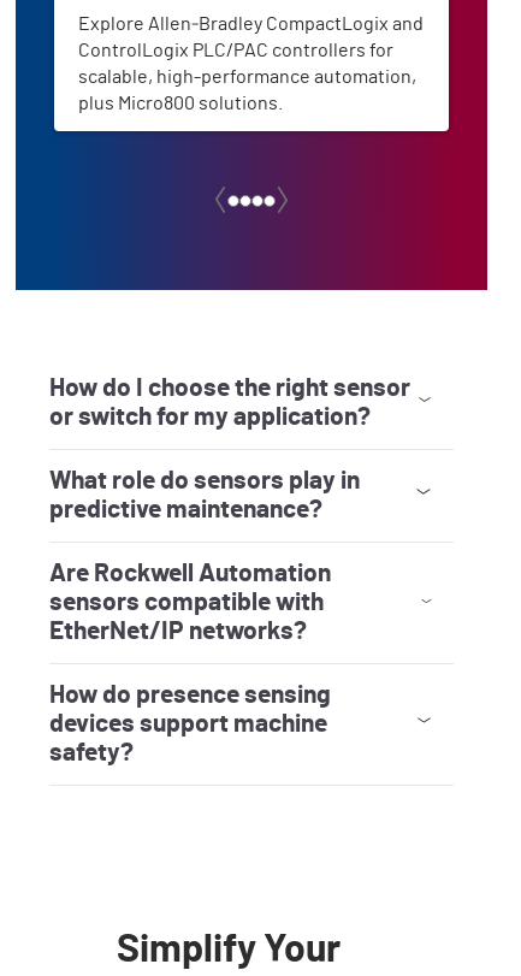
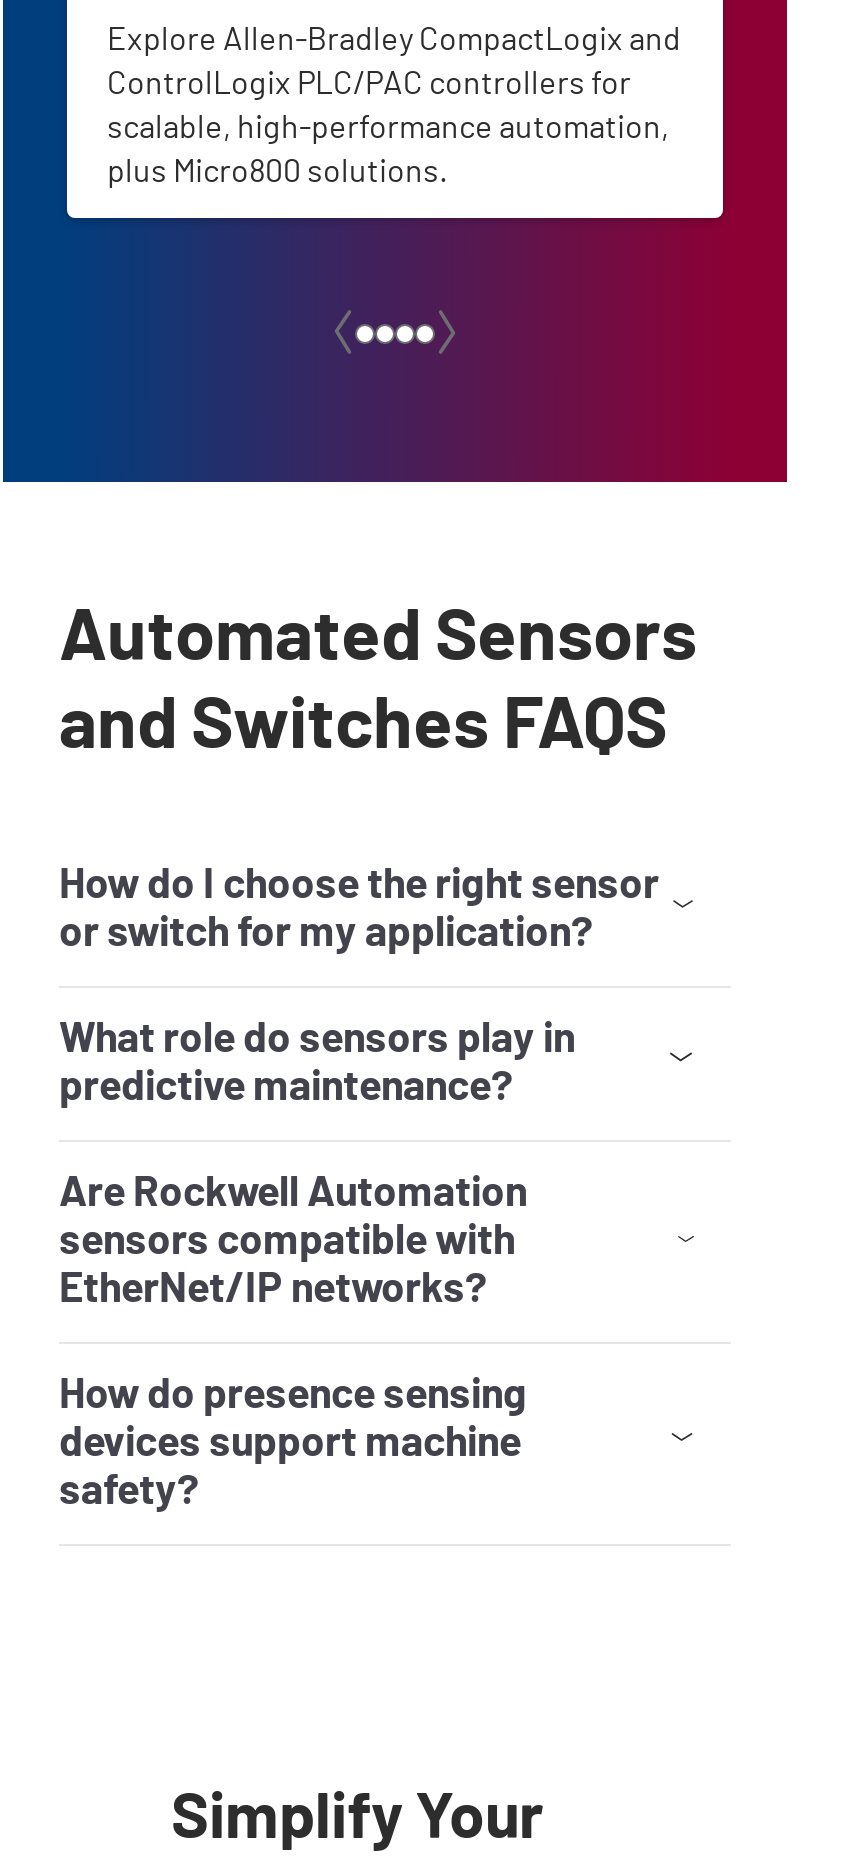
none -> [59,602,697,762] Automated Sensors | and Switches FAQS

